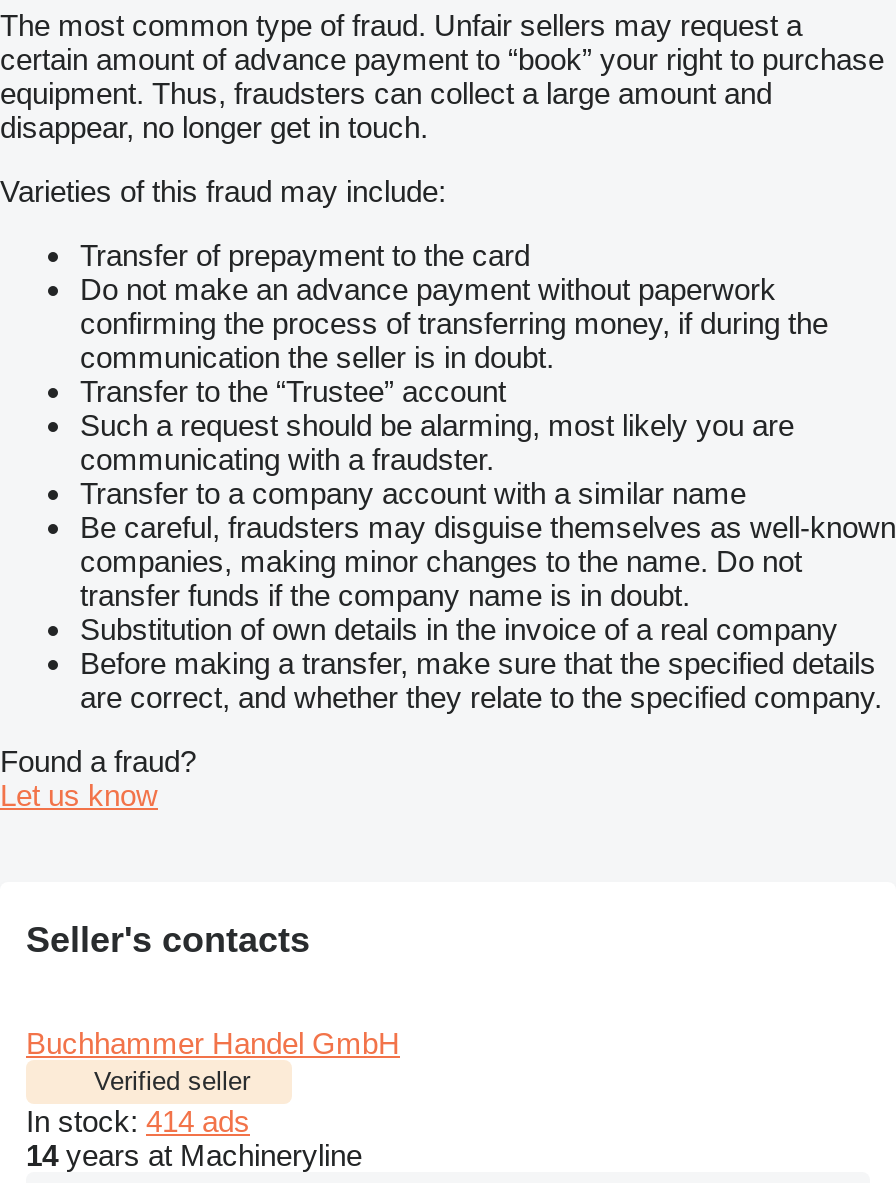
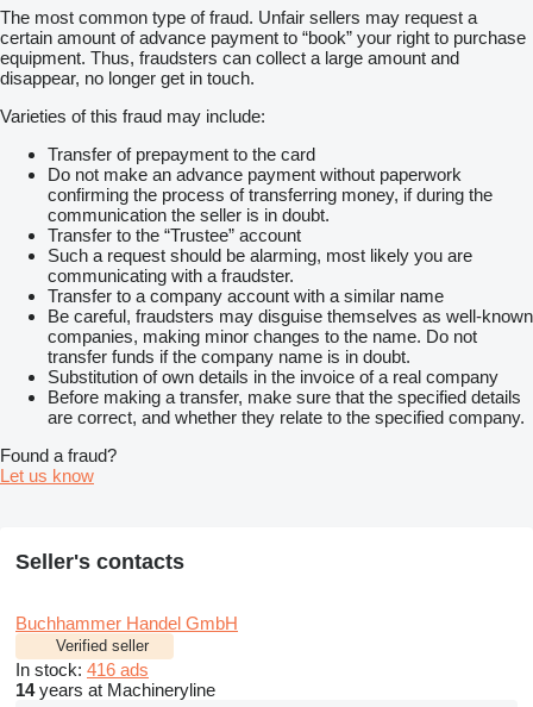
[26,1104,250,1138] In stock: 414 ads -> [15,660,149,680] In stock: 416 ads

